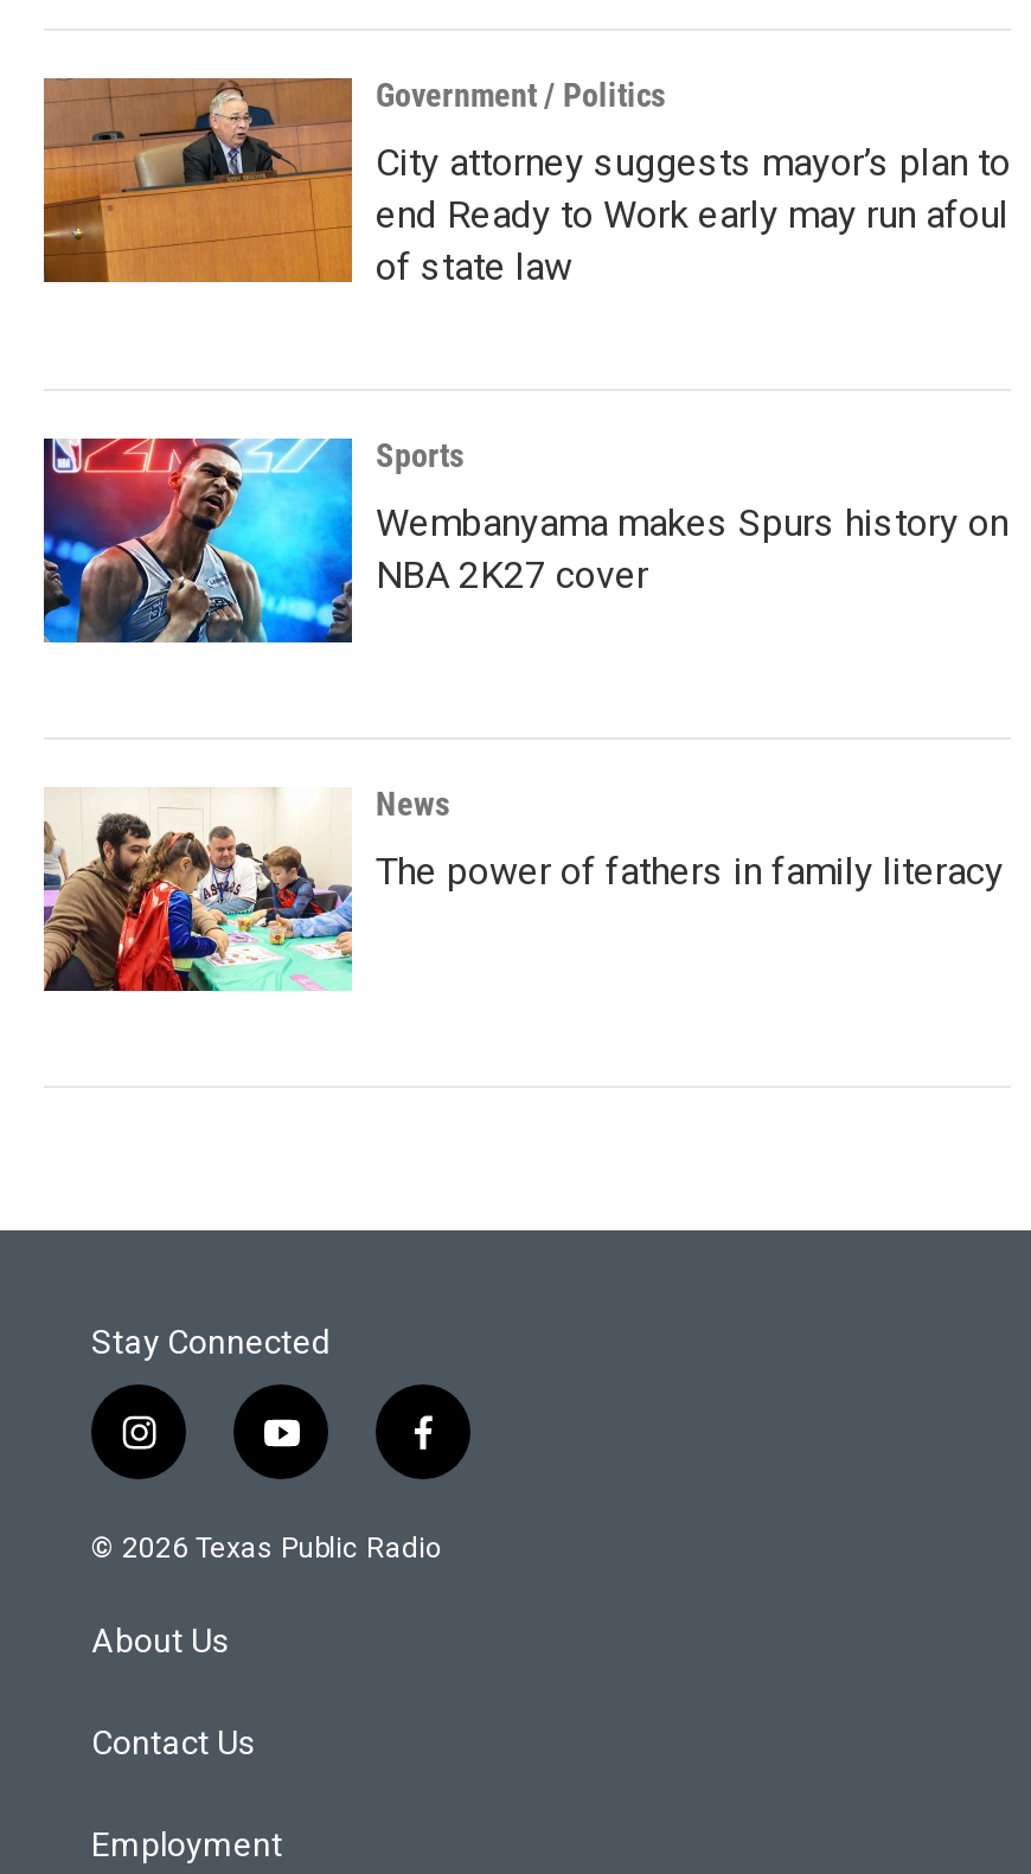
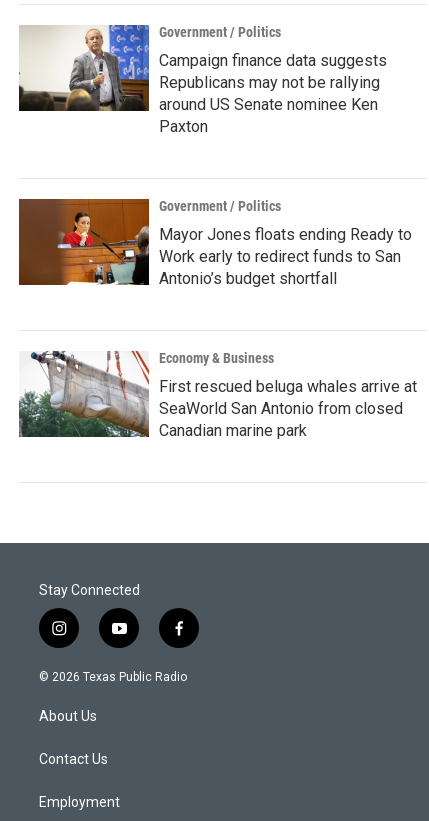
[41,76,1011,289] [image] | City attorney suggests mayor’s plan to | end Ready to Work early may run afoul | of state law -> [18,24,387,136] [image] | Campaign finance data suggests | Republicans may not be rallying | around US Senate nominee Ken | Paxton
[41,436,463,645] [image] | Sports -> [18,198,281,286] [image] | Government / Politics
[376,500,1008,597] Wembanyama makes Spurs history on | NBA 2K27 cover -> [159,225,412,288] Mayor Jones floats ending Ready to | Work early to redirect funds to San | Antonio’s budget shortfall
[41,785,449,993] [image] | News -> [18,350,274,438] [image] | Economy & Business
[376,849,1004,894] The power of fathers in family literacy -> [159,377,417,440] First rescued beluga whales arrive at | SeaWorld San Antonio from closed | Canadian marine park

